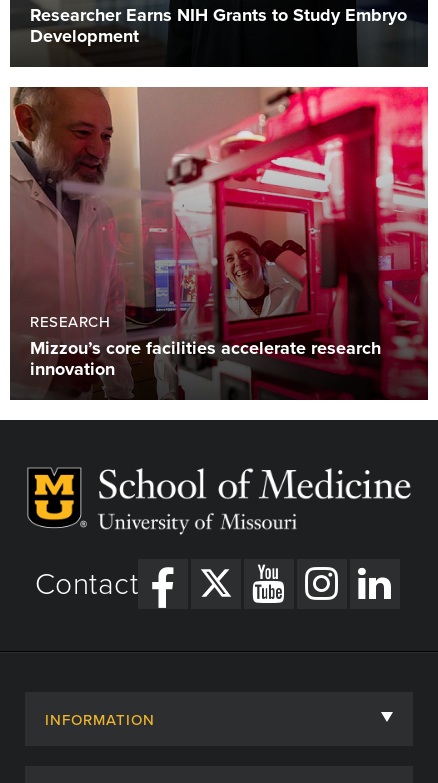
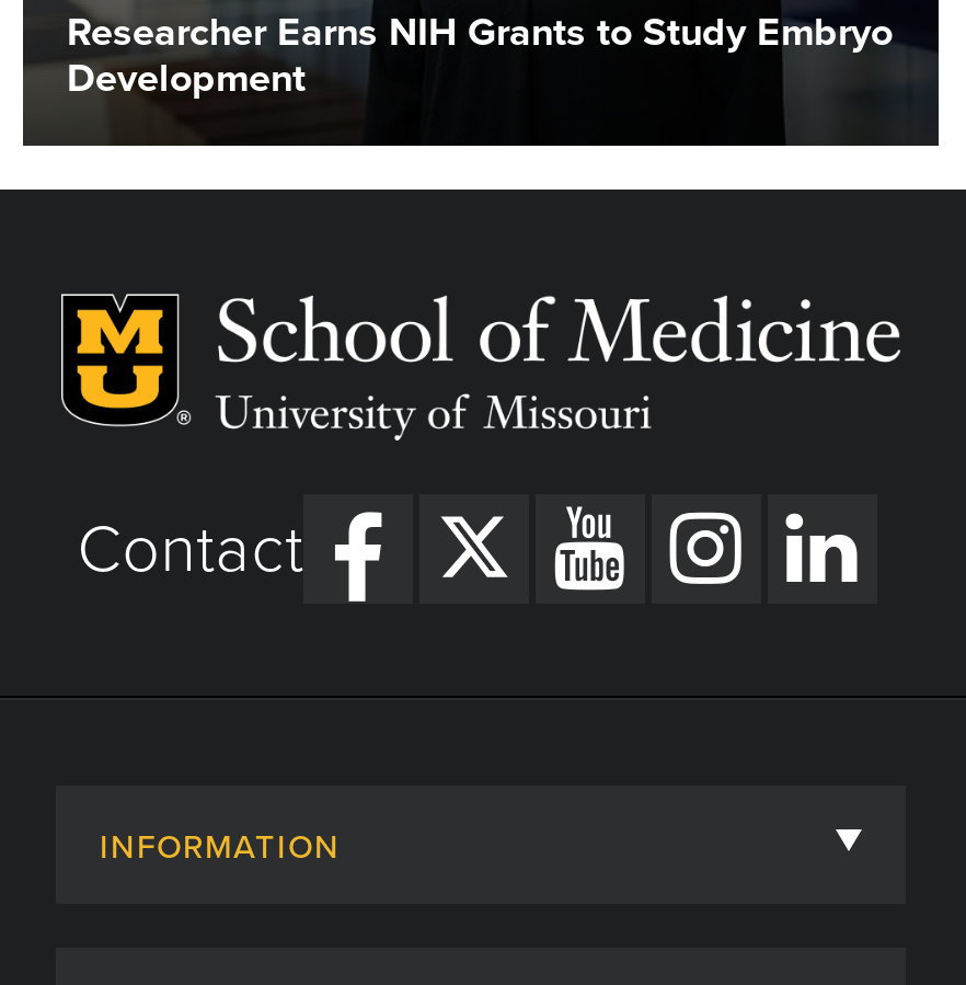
[9,86,429,401] [image] | RESEARCH | Mizzou’s core facilities accelerate research | innovation -> none

